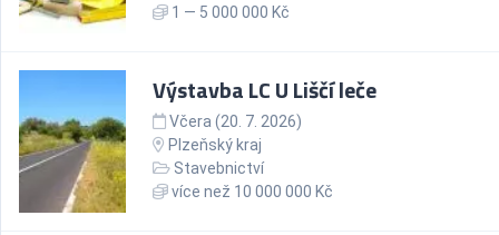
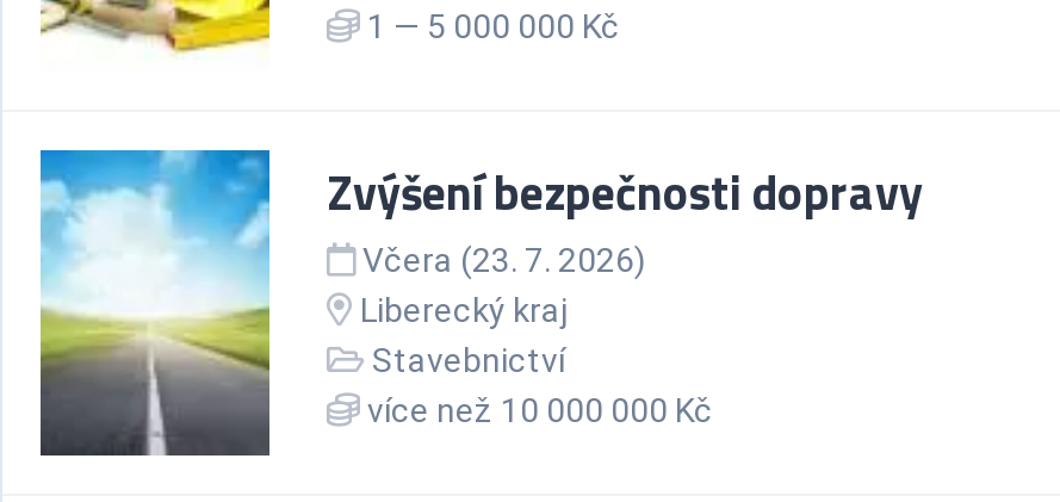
[18,70,376,214] [image] | Výstavba LC U Liščí leče | Včera (20. 7. 2026) | Plzeňský kraj -> [41,150,923,458] [image] | Zvýšení bezpečnosti dopravy | Včera (23. 7. 2026) | Liberecký kraj

